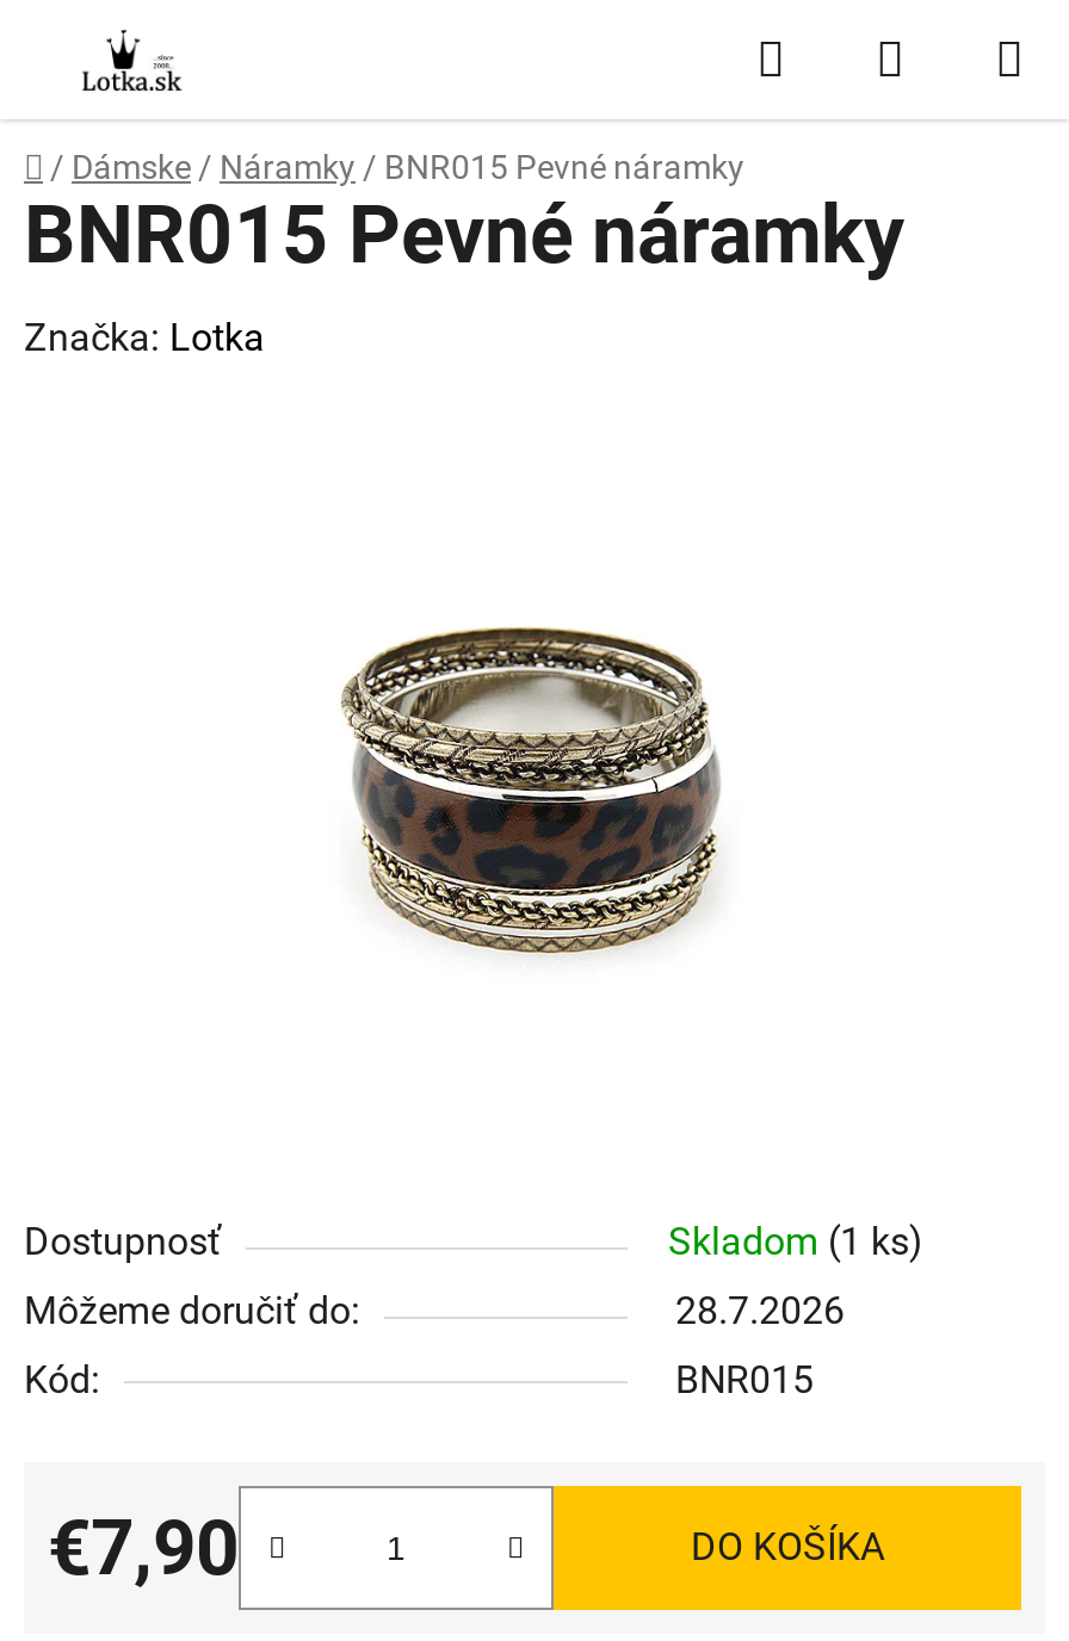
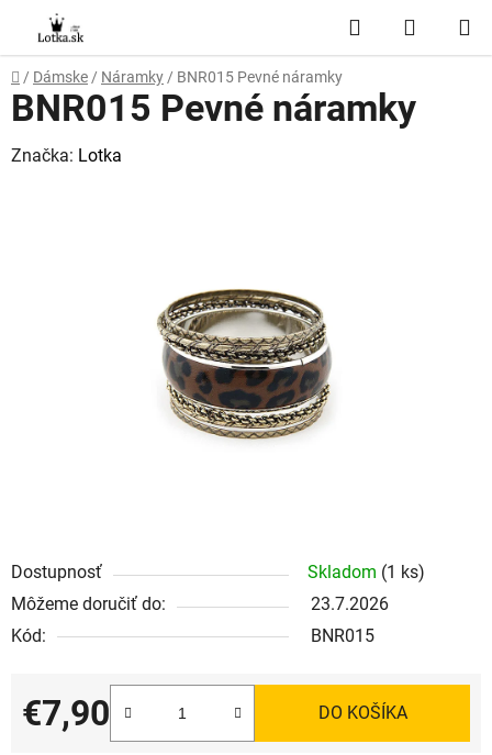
[675,1288,845,1333] 28.7.2026 -> [311,593,389,614] 23.7.2026

